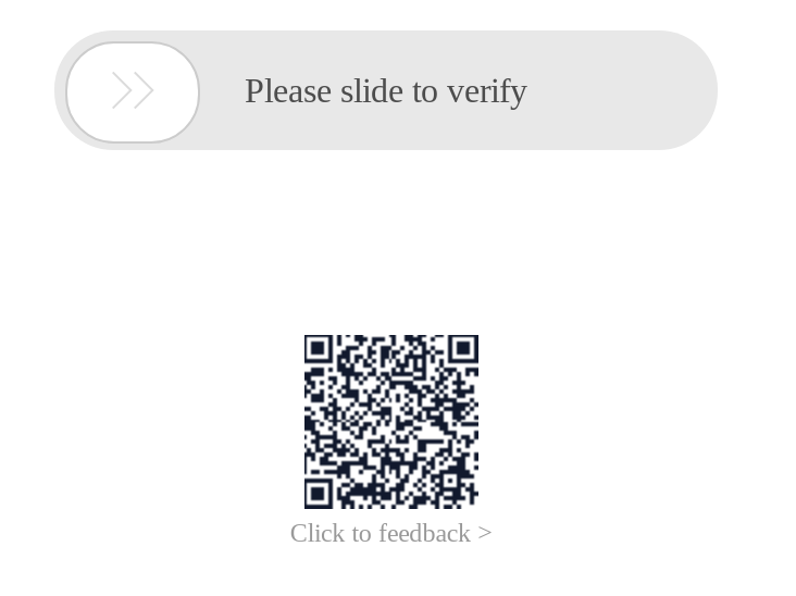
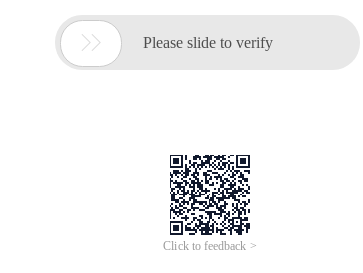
[302,333,481,511] [image] -> [169,155,251,236] [image]

